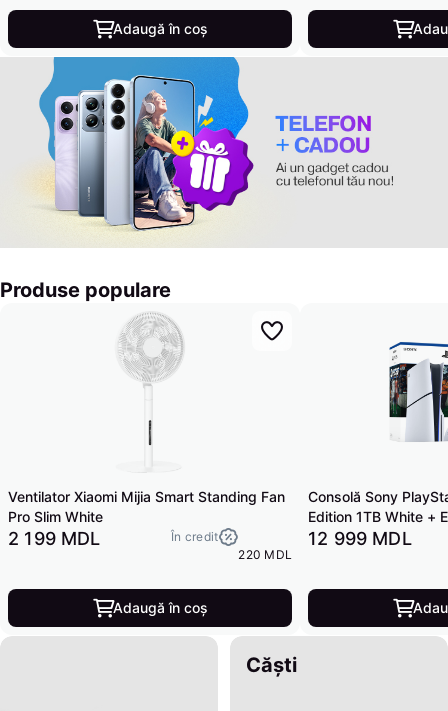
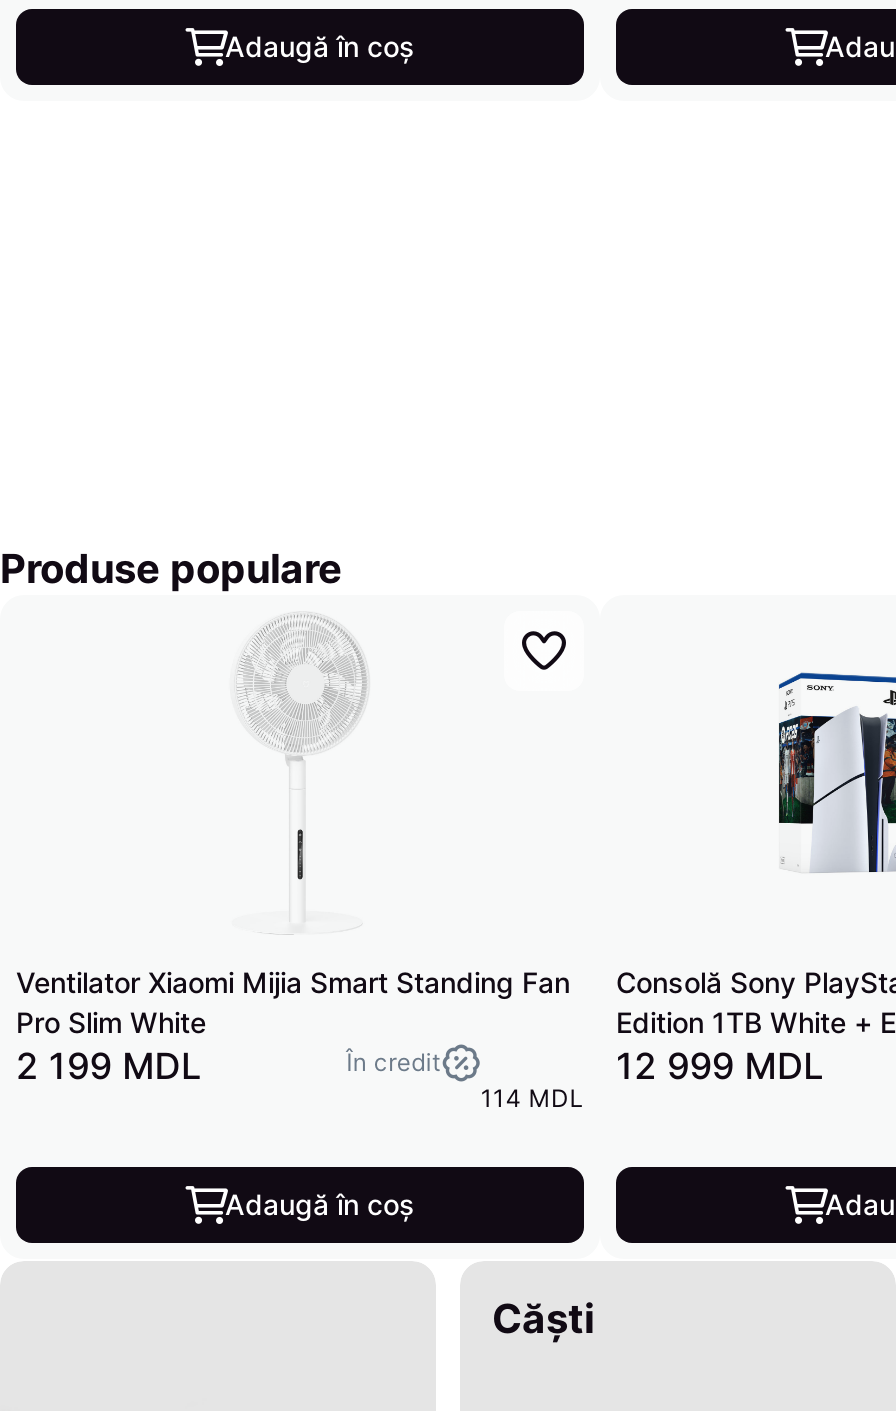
[3,56,395,247] [image] -> none
[238,547,292,562] 220 MDL -> [481,1083,584,1113] 114 MDL

